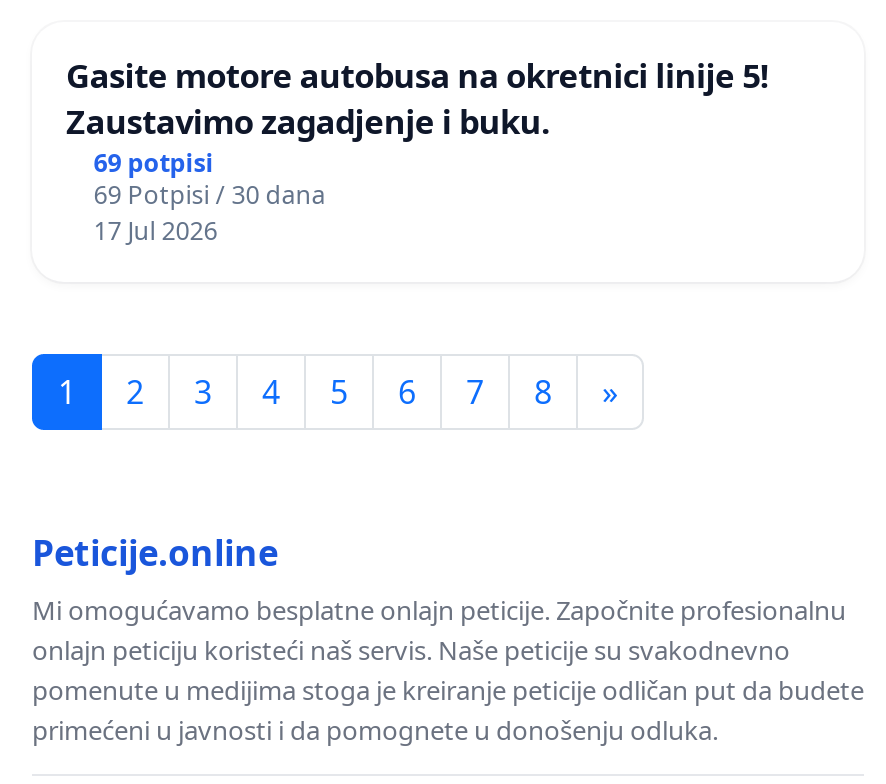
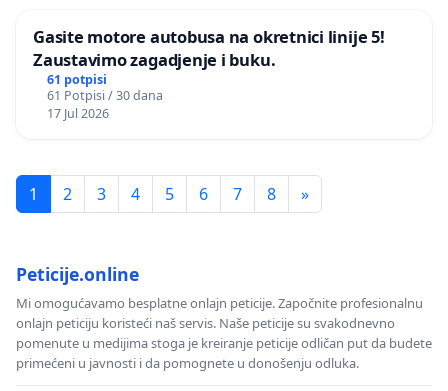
[94,147,214,181] 69 potpisi -> [47,71,107,88] 61 potpisi
[94,179,326,213] 69 Potpisi / 30 dana -> [47,87,163,104] 61 Potpisi / 30 dana

